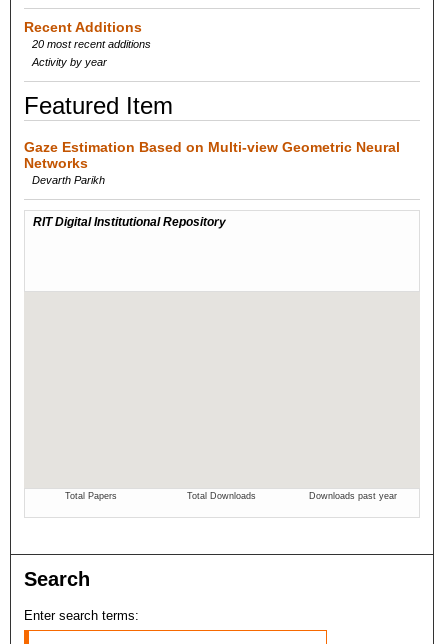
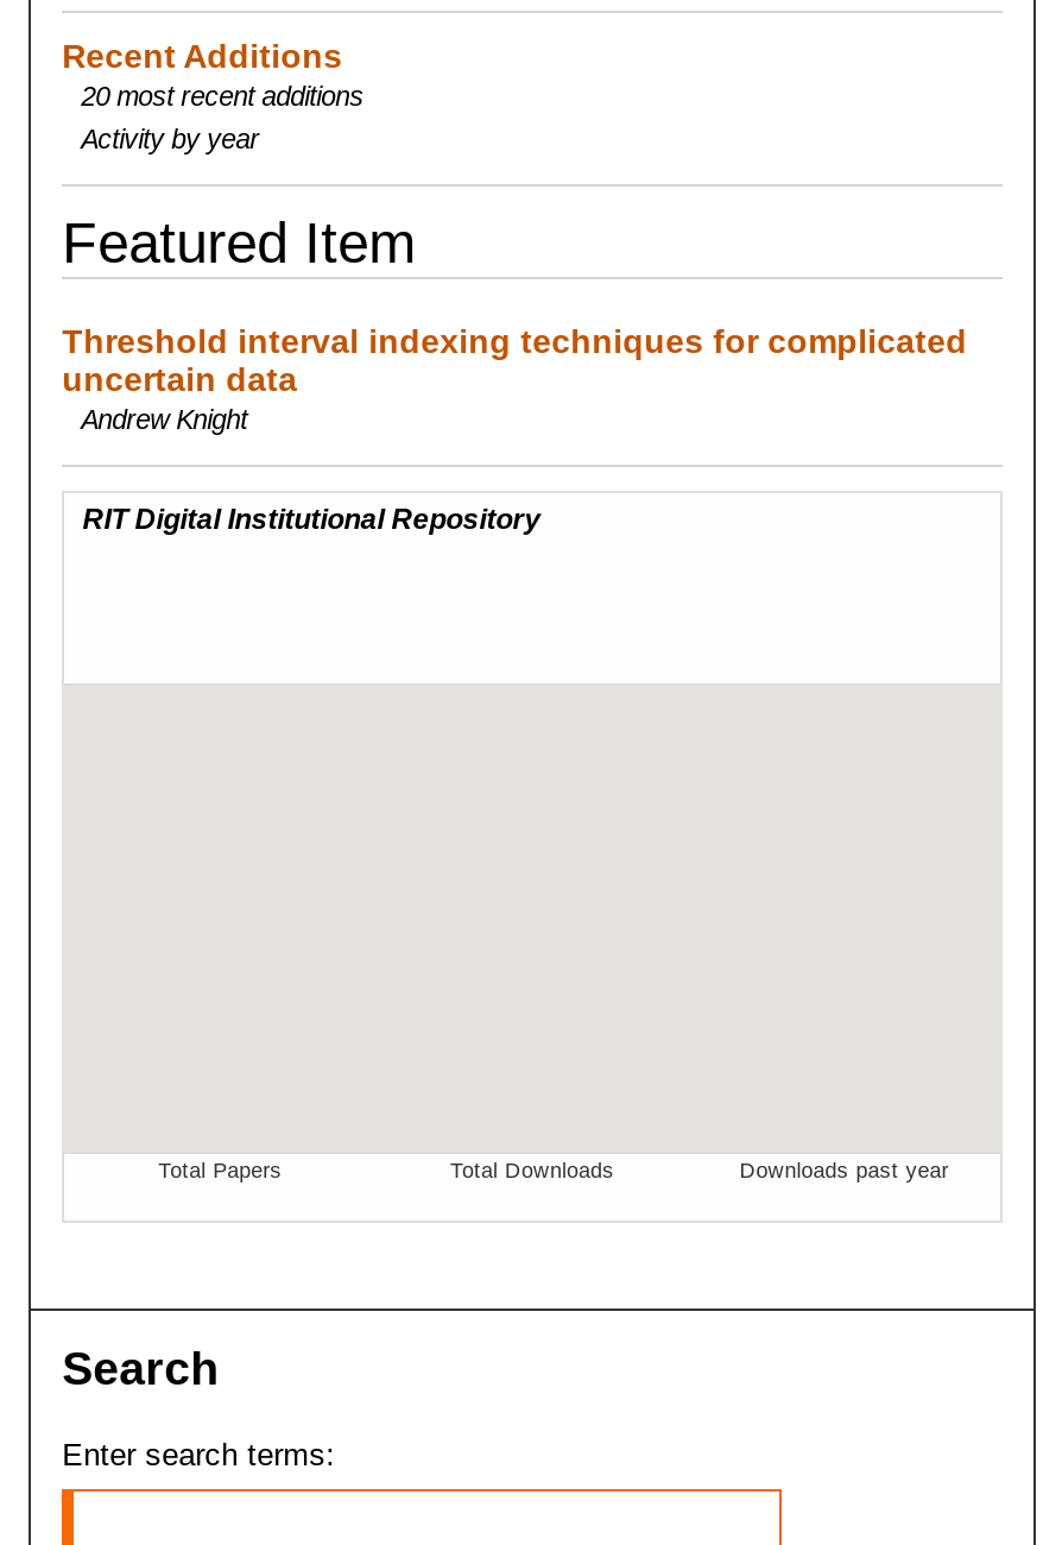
[24,139,400,186] Gaze Estimation Based on Multi-view Geometric Neural | Networks | Devarth Parikh -> [62,322,967,433] Threshold interval indexing techniques for complicated | uncertain data | Andrew Knight

